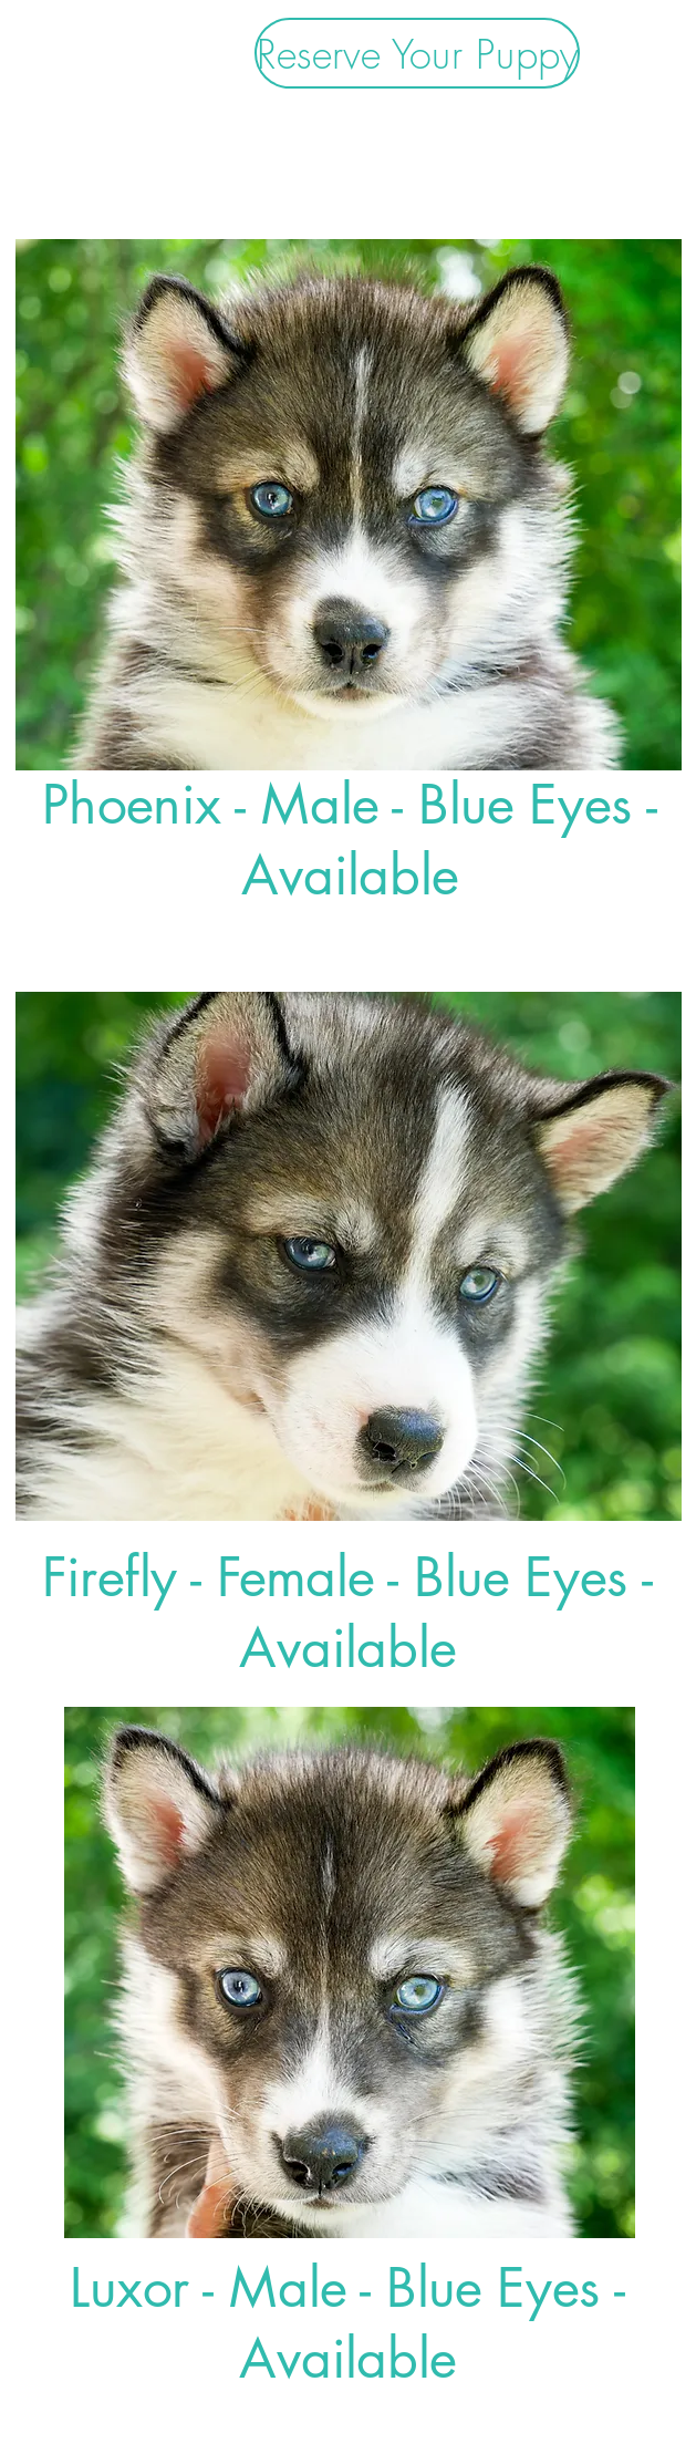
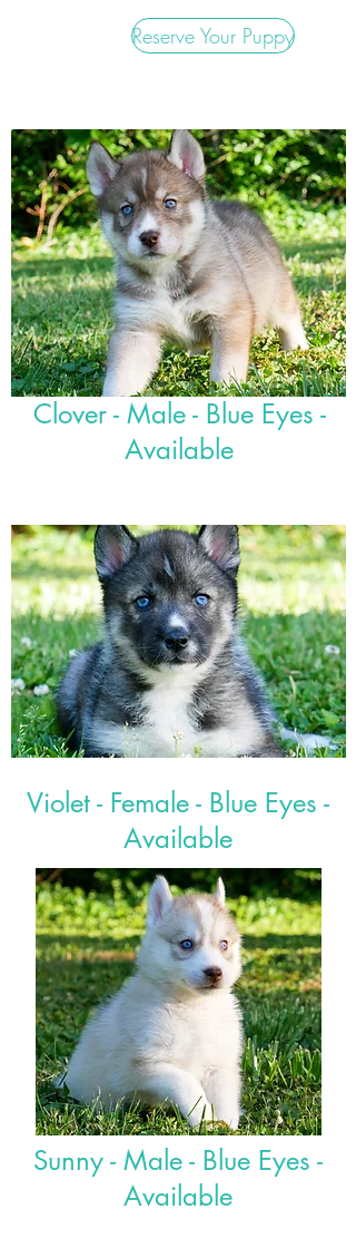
[13,237,684,839] [image] | Phoenix - Male - Blue Eyes - -> [10,128,347,431] [image] | Clover - Male - Blue Eyes -
[13,990,684,1612] [image] | Firefly - Female - Blue Eyes - -> [10,508,347,820] [image] | Violet - Female - Blue Eyes -
[62,1705,637,2322] [image] | Luxor - Male - Blue Eyes - -> [33,867,323,1178] [image] | Sunny - Male - Blue Eyes -

